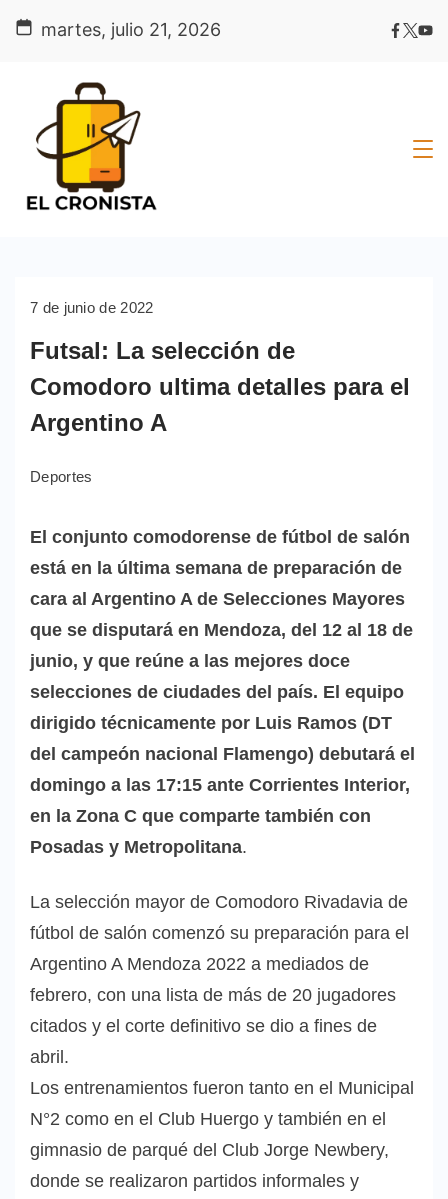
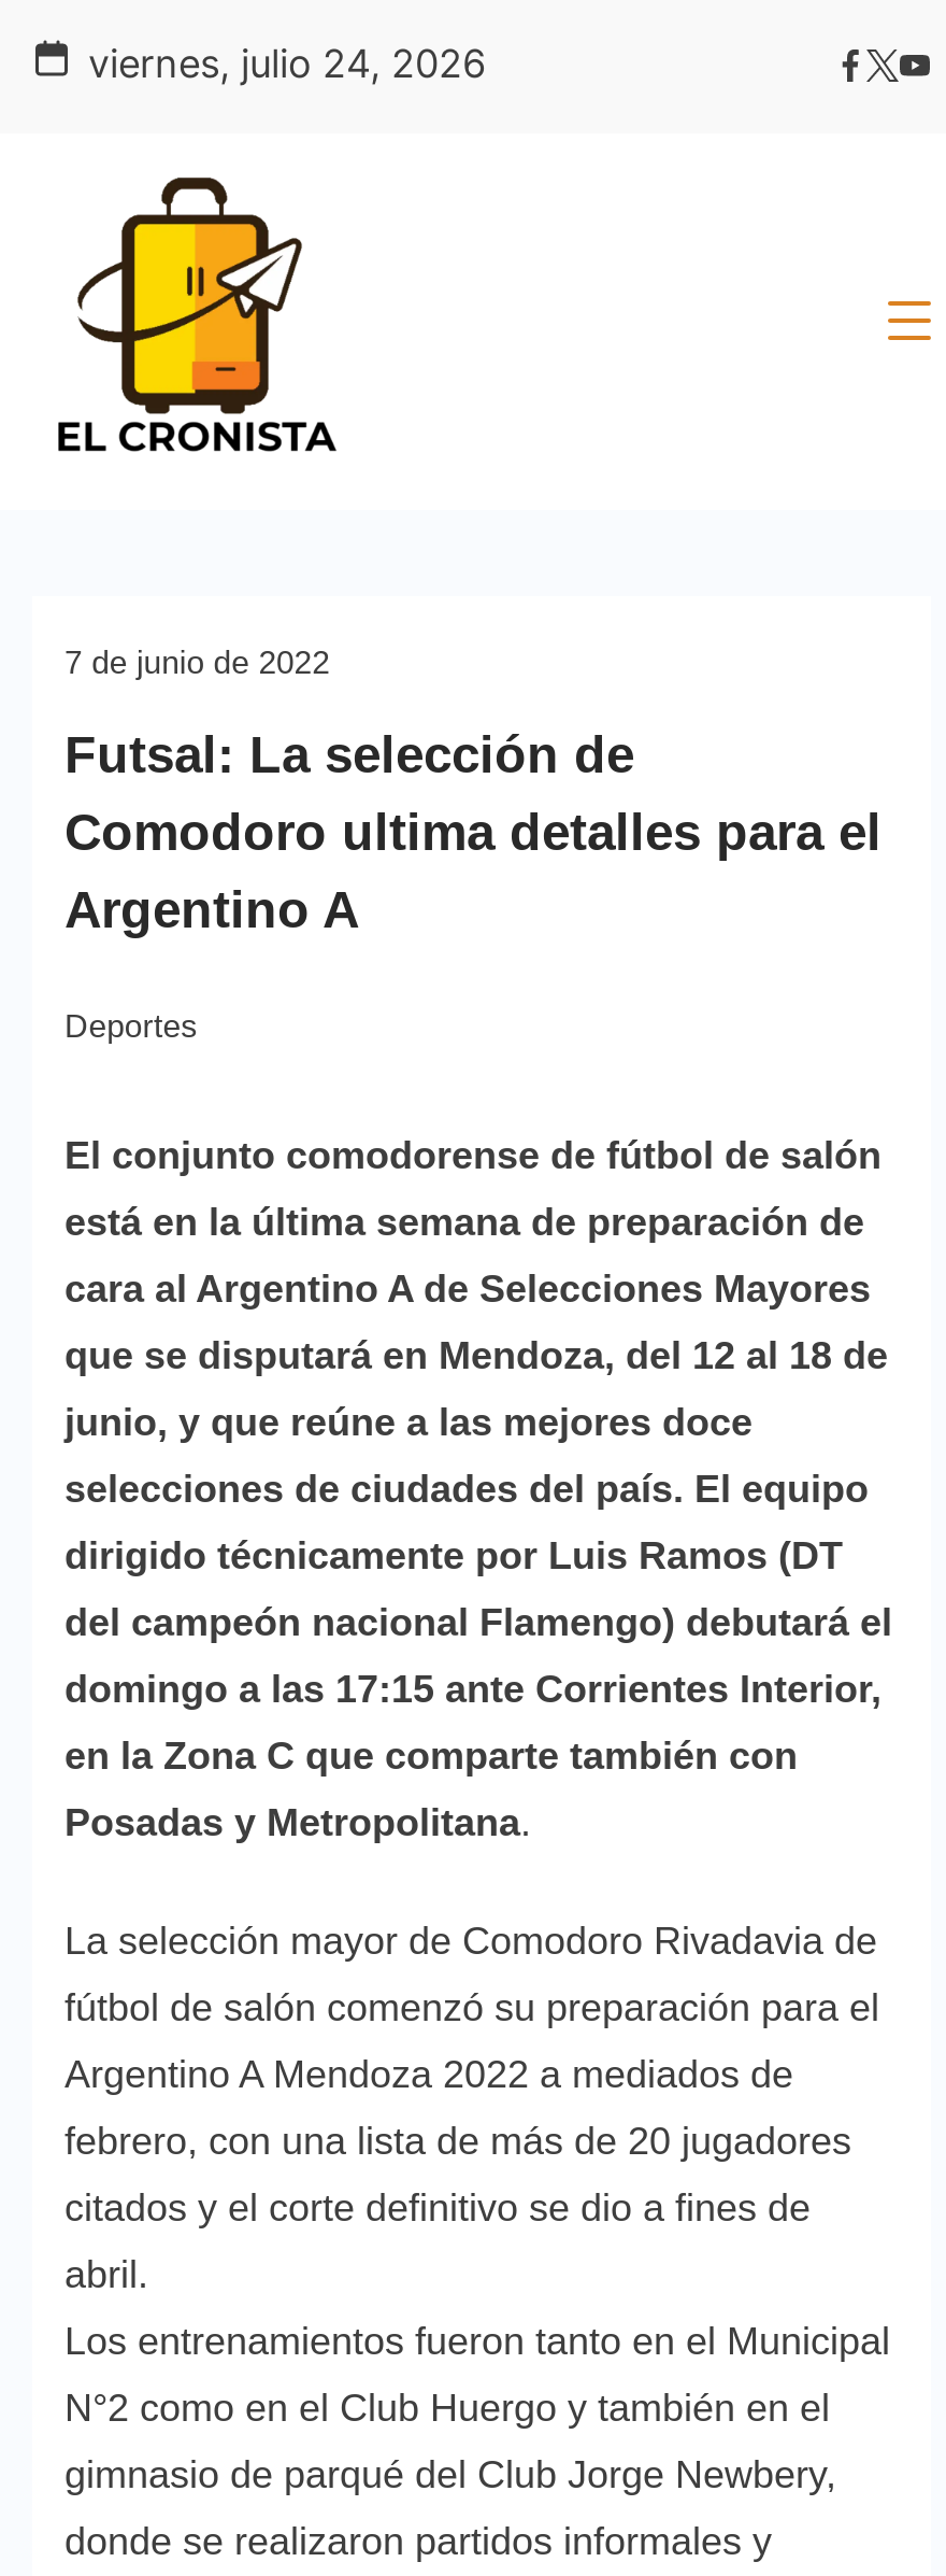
[41,19,221,40] martes, julio 21, 2026 -> [88,41,486,86] viernes, julio 24, 2026

